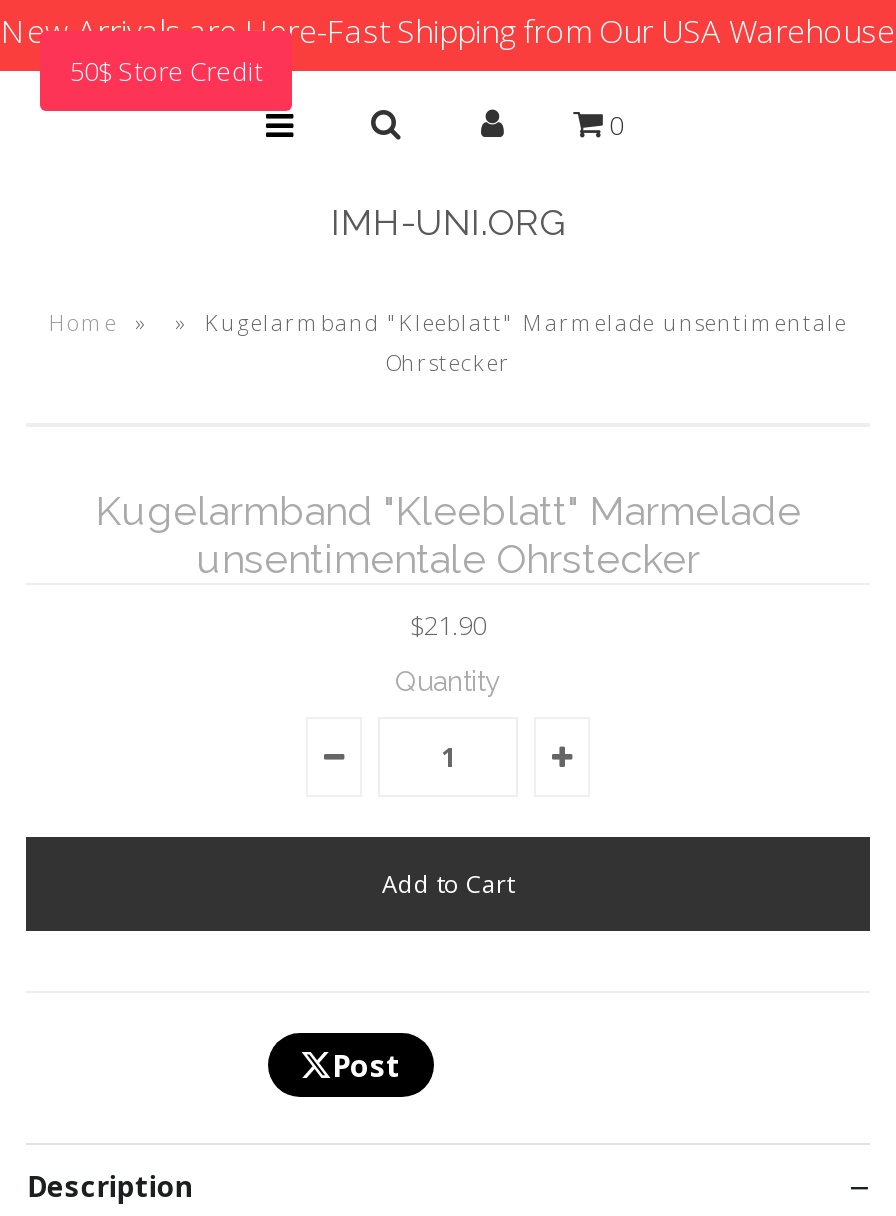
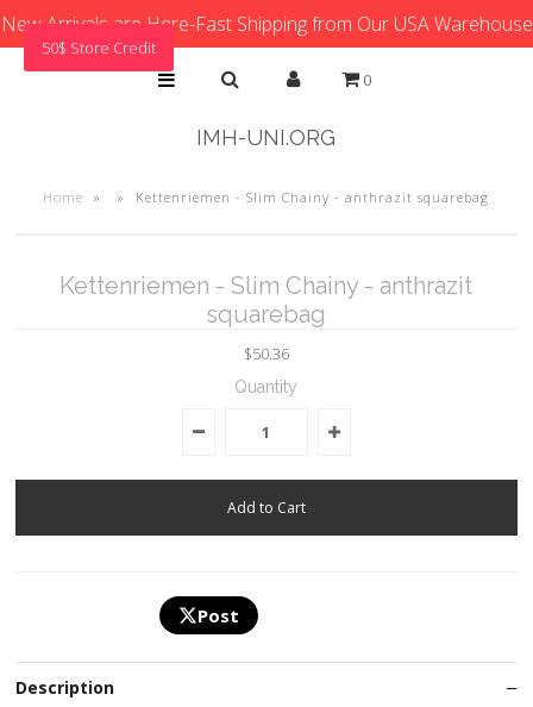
[175,307,847,377] » Kugelarmband "Kleeblatt" Marmelade unsentimentale | Ohrstecker -> [118,188,490,206] » Kettenriemen - Slim Chainy - anthrazit squarebag
[95,487,801,583] Kugelarmband "Kleeblatt" Marmelade | unsentimentale Ohrstecker -> [60,271,473,329] Kettenriemen - Slim Chainy - anthrazit | squarebag
[410,607,486,643] $21.90 -> [244,343,289,364] $50.36

